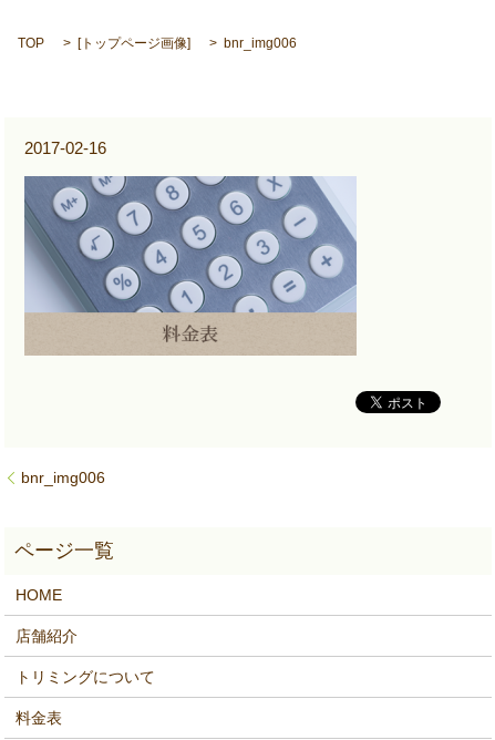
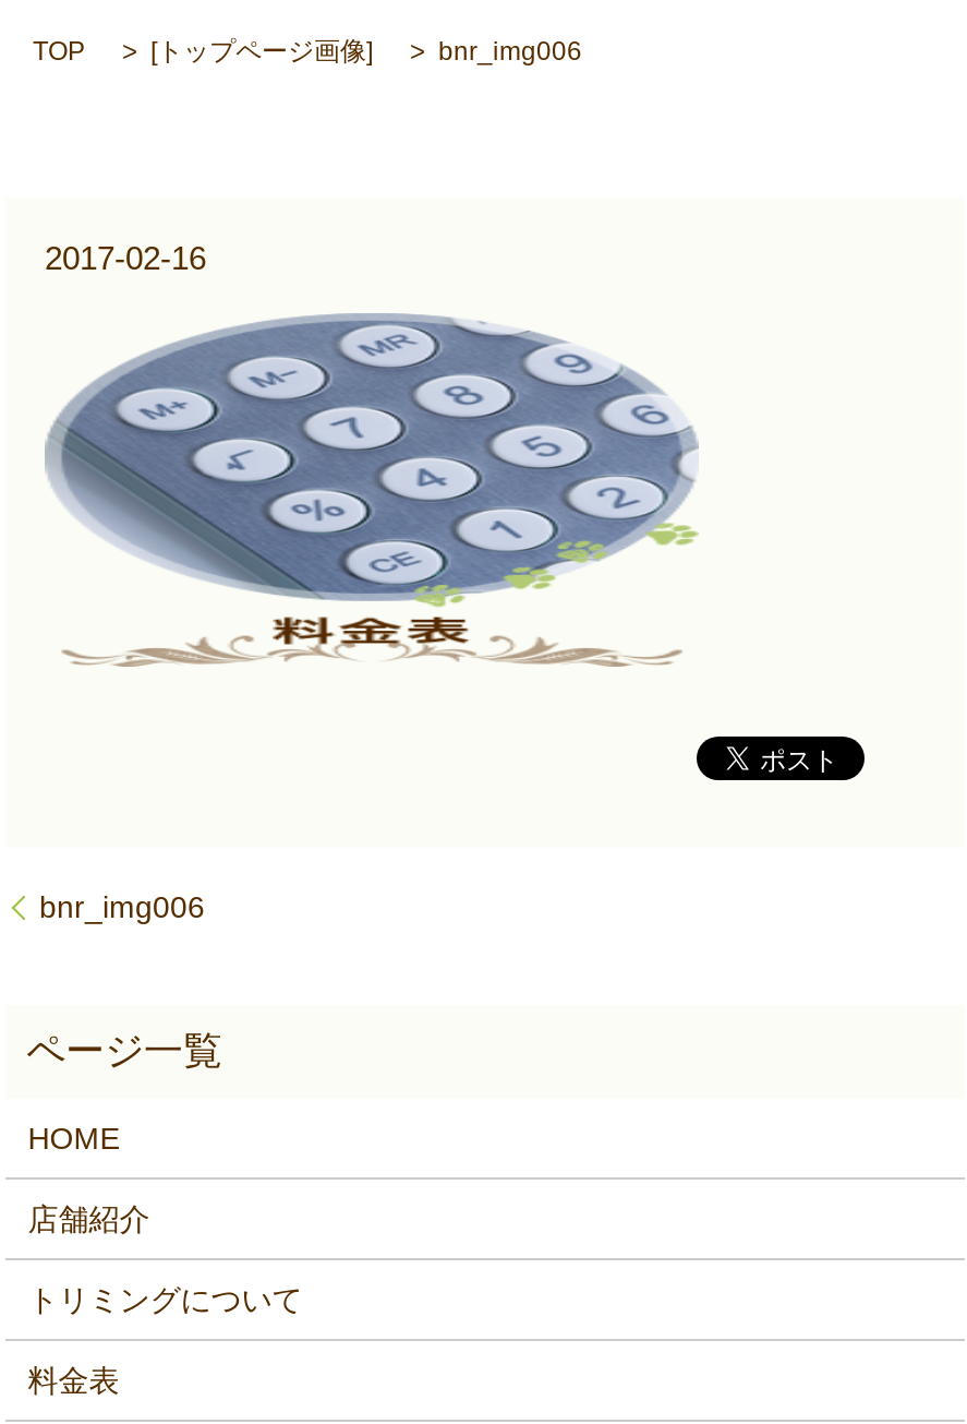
[23,175,358,357] [image] -> [45,313,699,667] [image]

